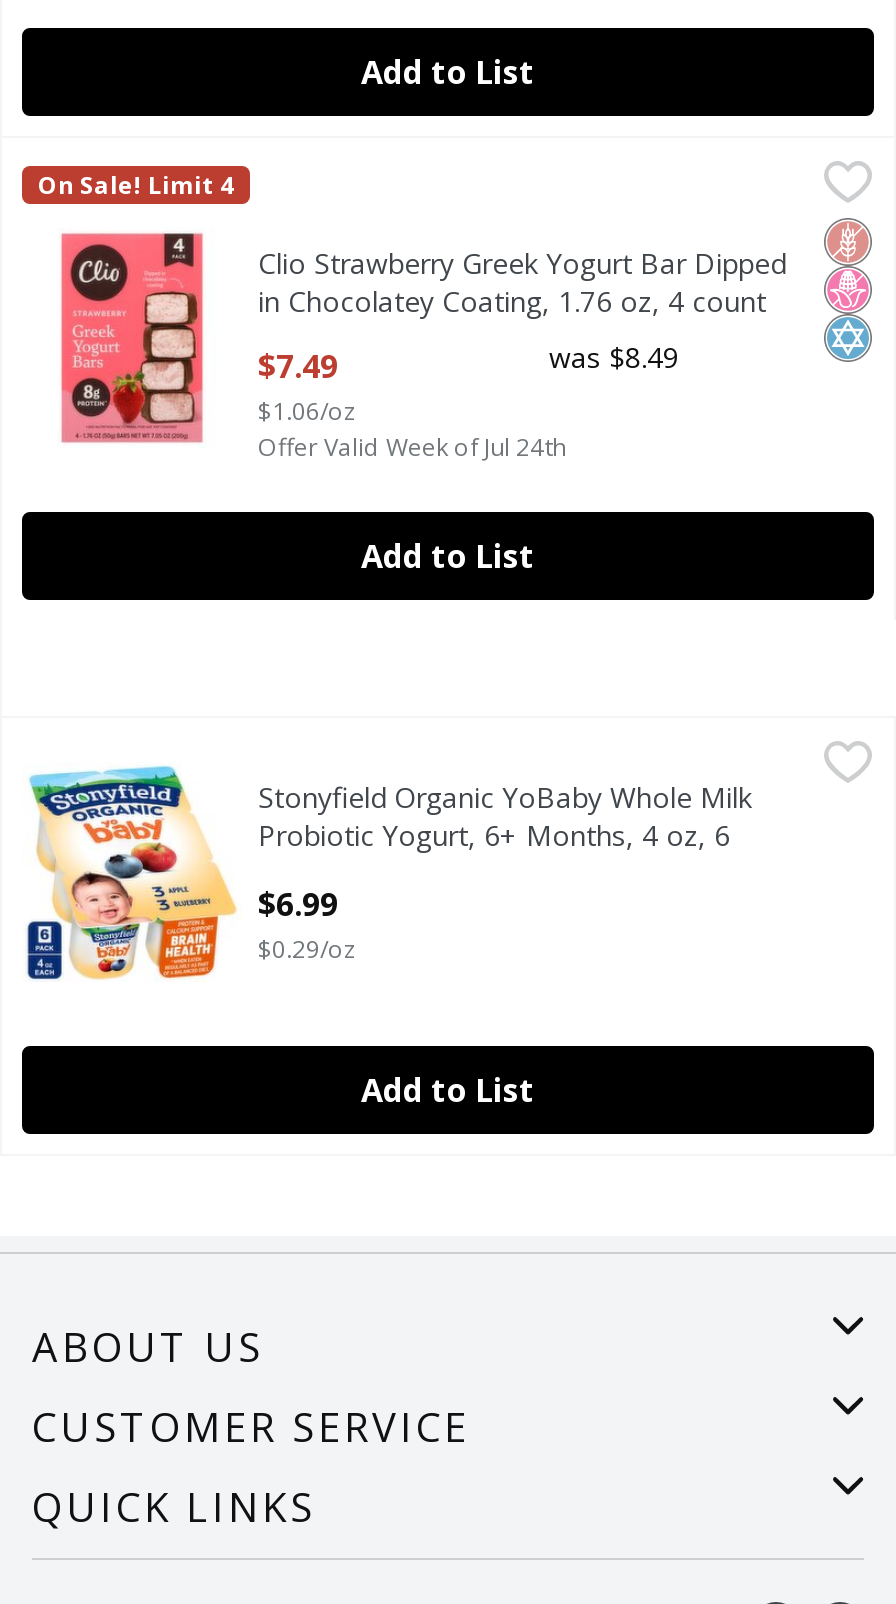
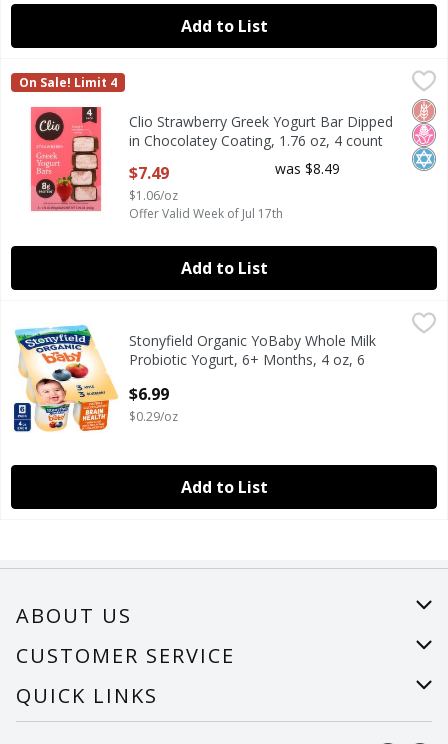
[258,430,566,464] Offer Valid Week of Jul 24th -> [129,205,283,222] Offer Valid Week of Jul 17th

